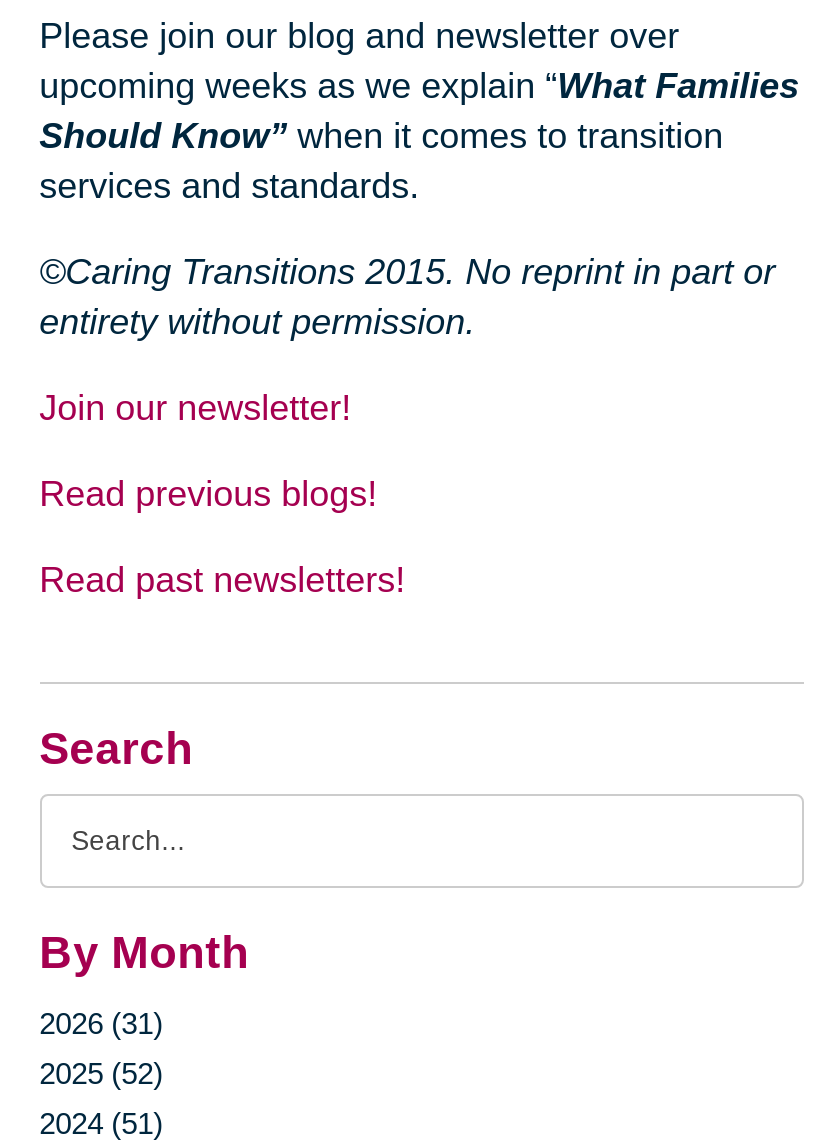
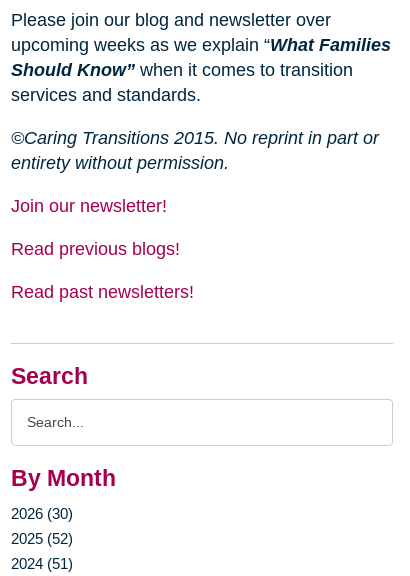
[39,1006,163,1040] 2026 (31) -> [11,505,73,522] 2026 (30)

